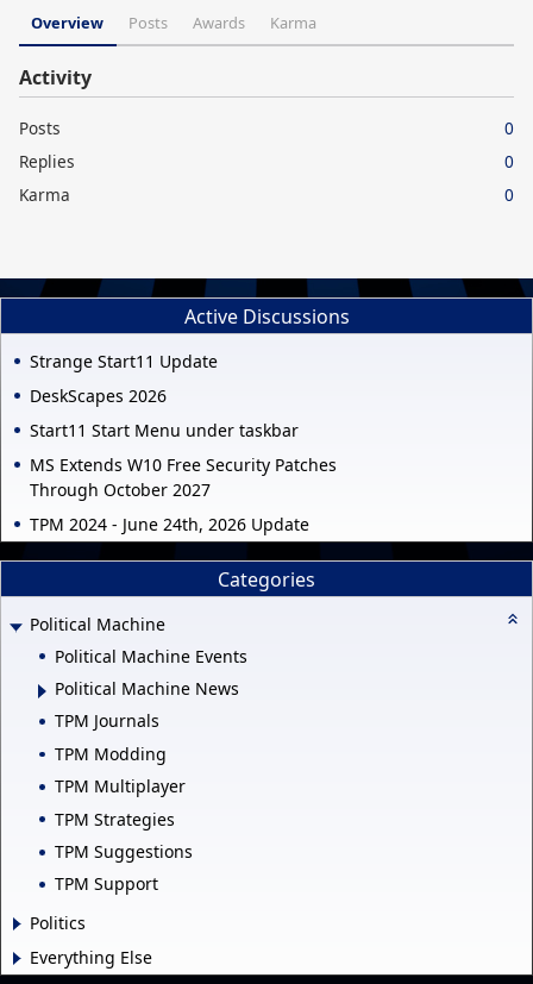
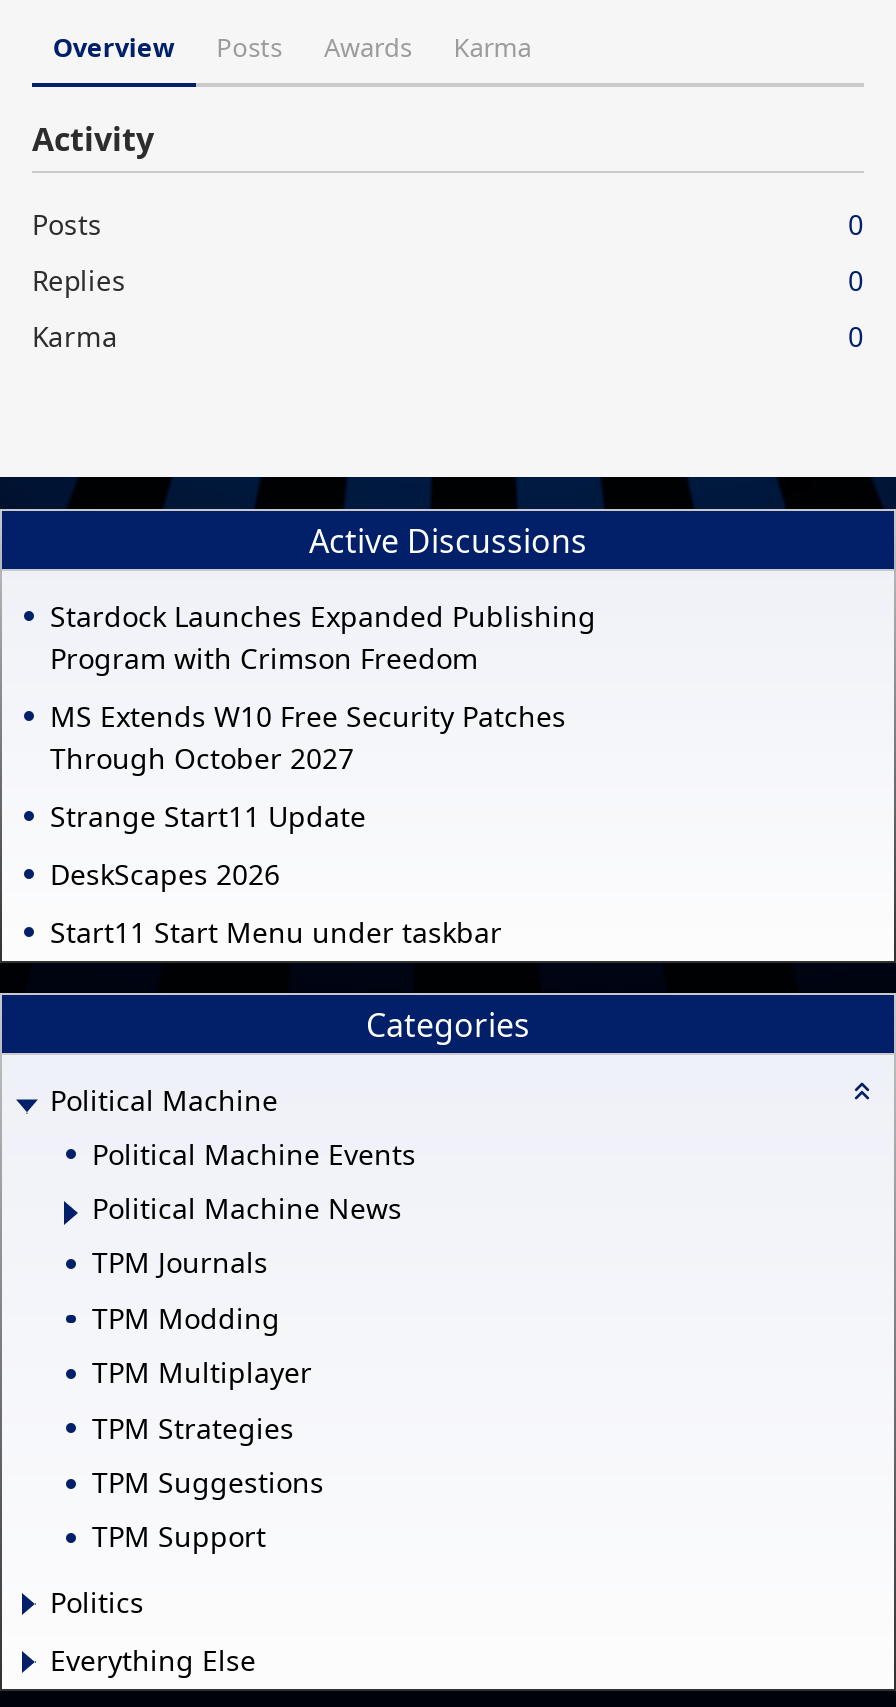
none -> [50,597,596,677] Stardock Launches Expanded Publishing | Program with Crimson Freedom
moved [30,350,299,442] -> [50,797,502,951]: Strange Start11 Update | DeskScapes 2026 | Start11 Start Menu under taskbar
moved [30,453,337,501] -> [50,697,566,777]: MS Extends W10 Free Security Patches | Through October 2027
[30,513,309,536] TPM 2024 - June 24th, 2026 Update -> none

